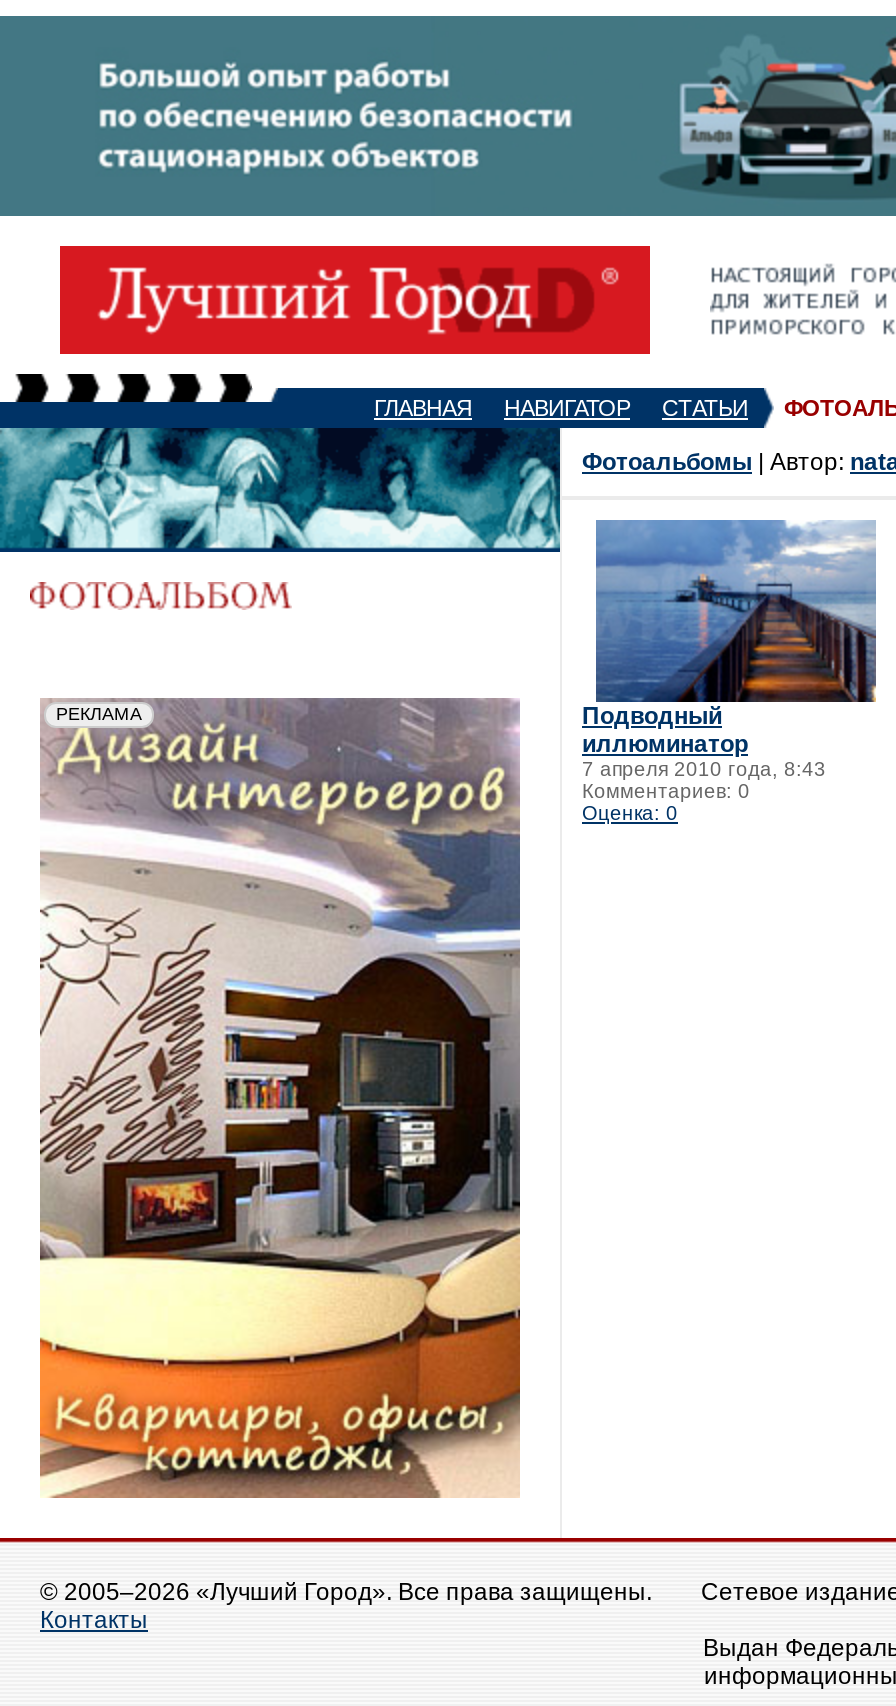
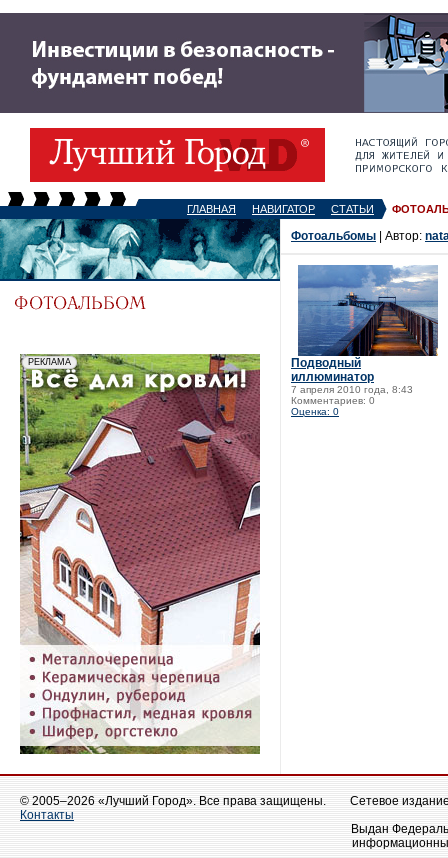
[6,16,890,216] [image] -> [3,13,445,113] [image]
[38,698,522,1500] [image] -> [19,354,261,755] [image]

